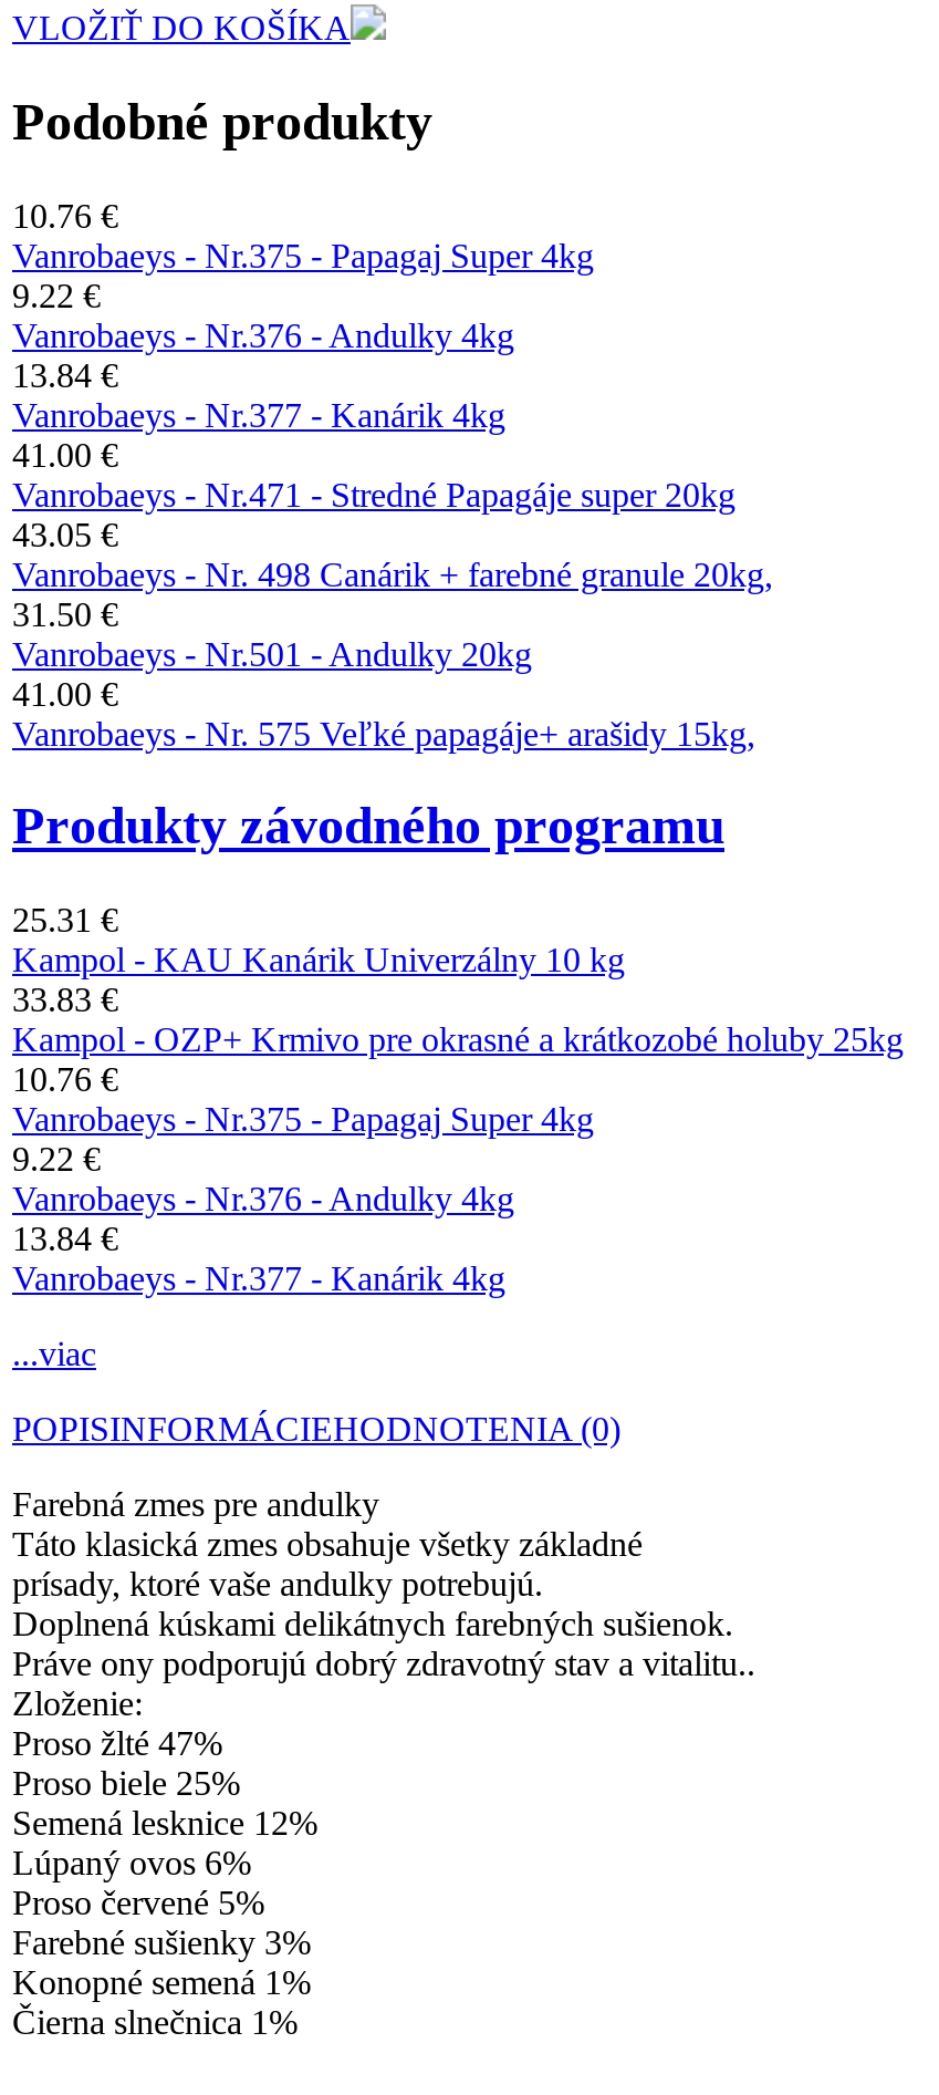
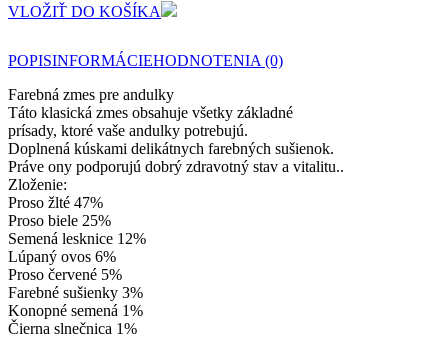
[12,92,904,1373] Podobné produkty | 10.76 € | Vanrobaeys - Nr.375 - Papagaj Super 4kg | 9.22 € | Vanrobaeys - Nr.376 - Andulky 4kg | 13.84 € | Vanrobaeys - Nr.377 - Kanárik 4kg | 41.00 € | Vanrobaeys - Nr.471 - Stredné Papagáje super 20kg | 43.05 € | Vanrobaeys - Nr. 498 Canárik + farebné granule 20kg, | 31.50 € | Vanrobaeys - Nr.501 - Andulky 20kg | 41.00 € | Vanrobaeys - Nr. 575 Veľké papagáje+ arašidy 15kg, | Produkty závodného programu | 25.31 € | Kampol - KAU Kanárik Univerzálny 10 kg | 33.83 € | Kampol - OZP+ Krmivo pre okrasné a krátkozobé holuby 25kg | 10.76 € | Vanrobaeys - Nr.375 - Papagaj Super 4kg | 9.22 € | Vanrobaeys - Nr.376 - Andulky 4kg | 13.84 € | Vanrobaeys - Nr.377 - Kanárik 4kg | ...viac -> none

